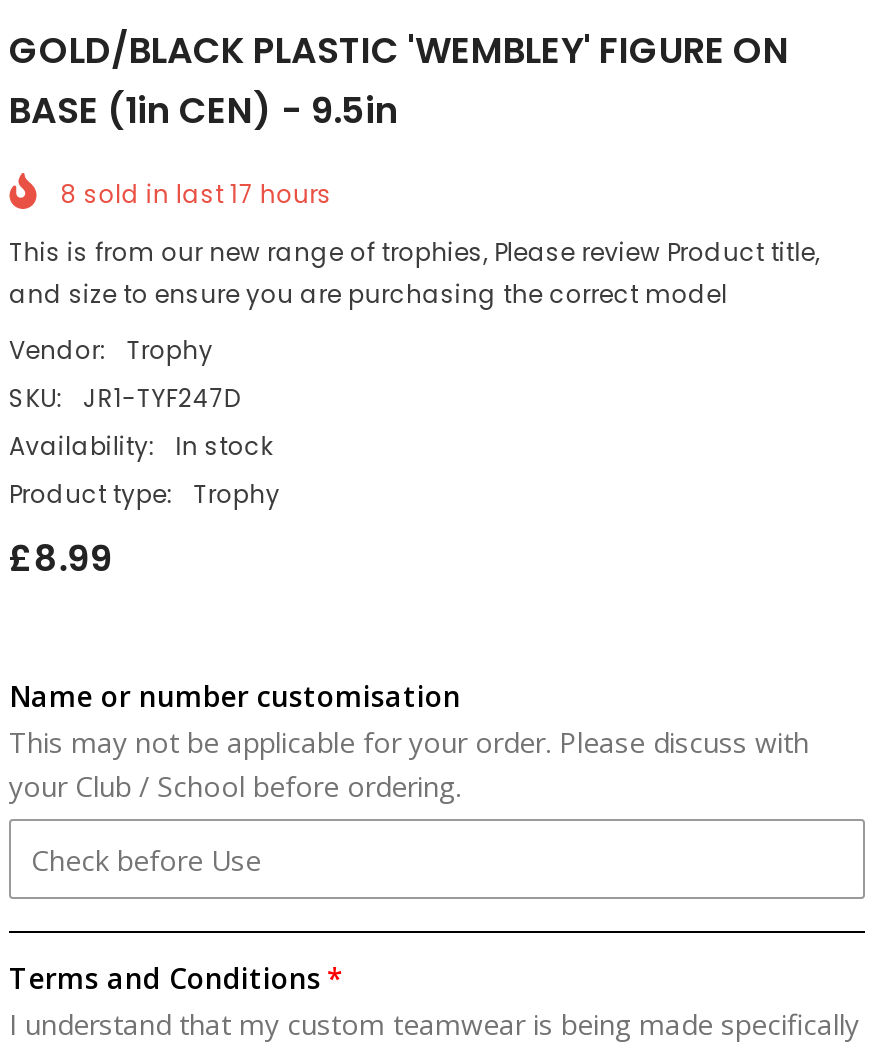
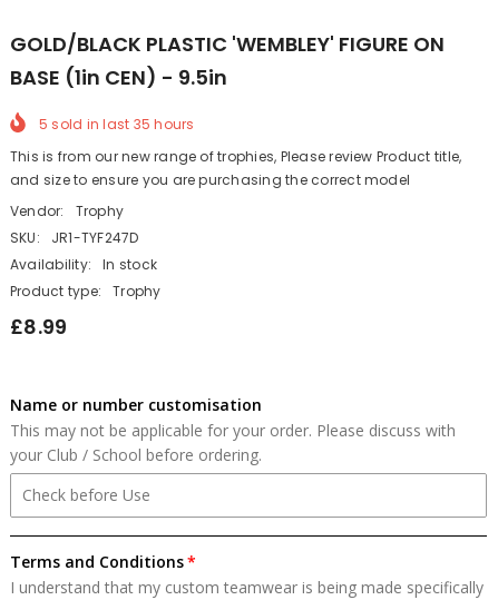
[61,176,332,210] 8 sold in last 17 hours -> [39,115,195,134] 5 sold in last 35 hours

